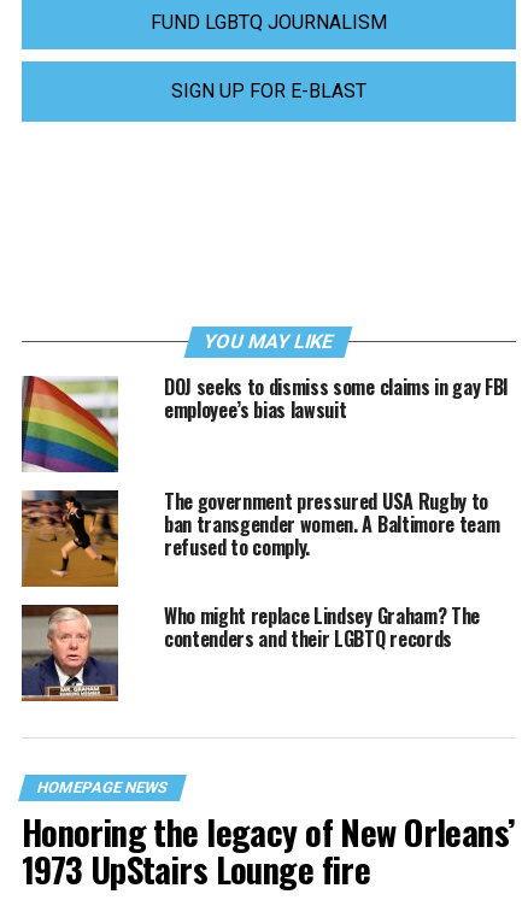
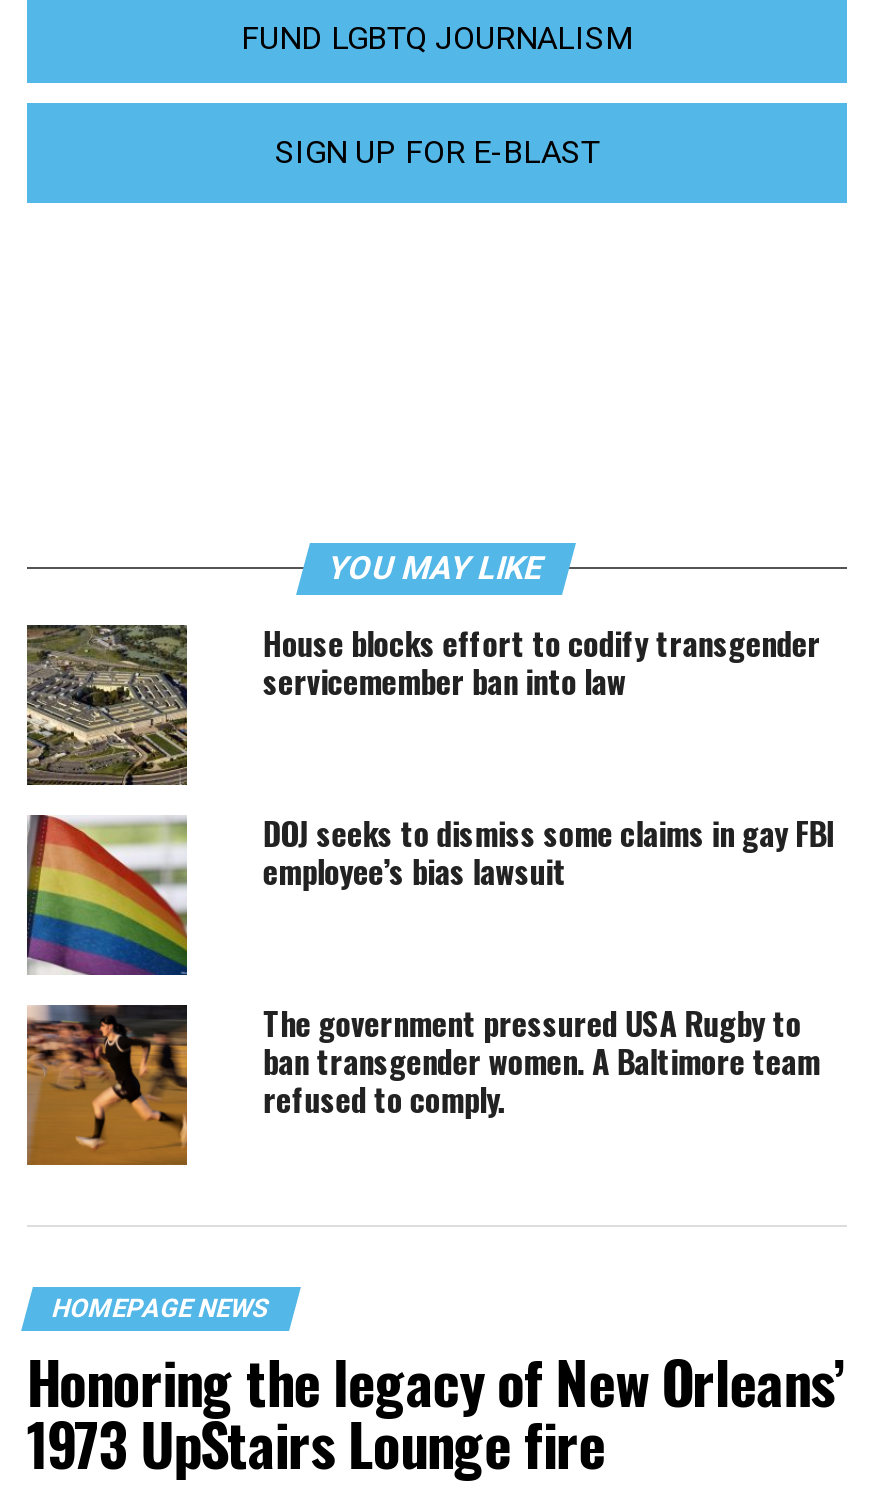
none -> [25,620,821,786] [image] | House blocks effort to codify transgender | servicemember ban into law
moved [20,373,509,562] -> [25,810,835,1124]: [image] | DOJ seeks to dismiss some claims in gay FBI | employee’s bias lawsuit | The government pressured USA Rugby to | ban transgender women. A Baltimore team | refused to comply.
[20,601,480,701] [image] | Who might replace Lindsey Graham? The | contenders and their LGBTQ records -> none

